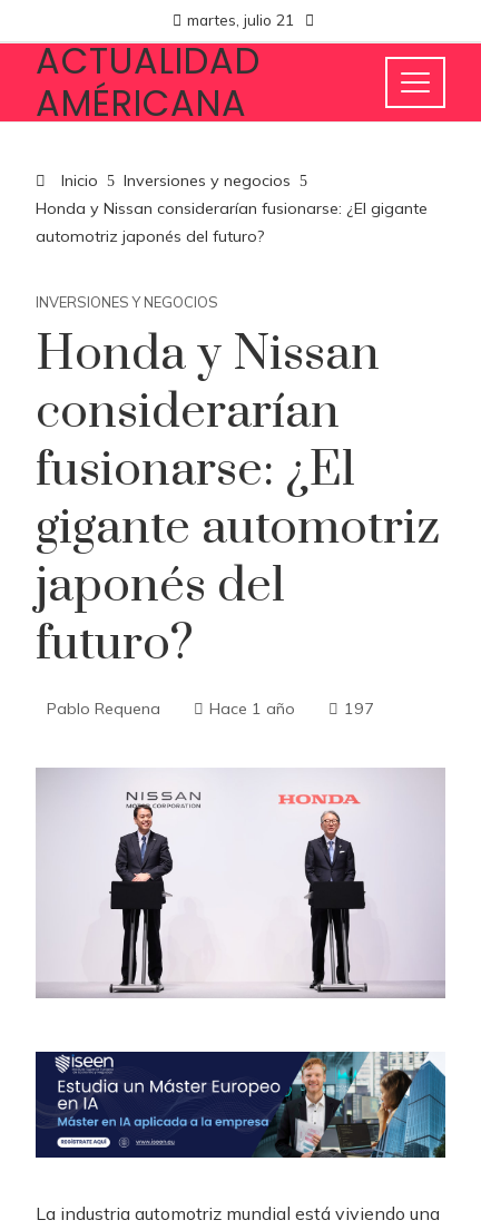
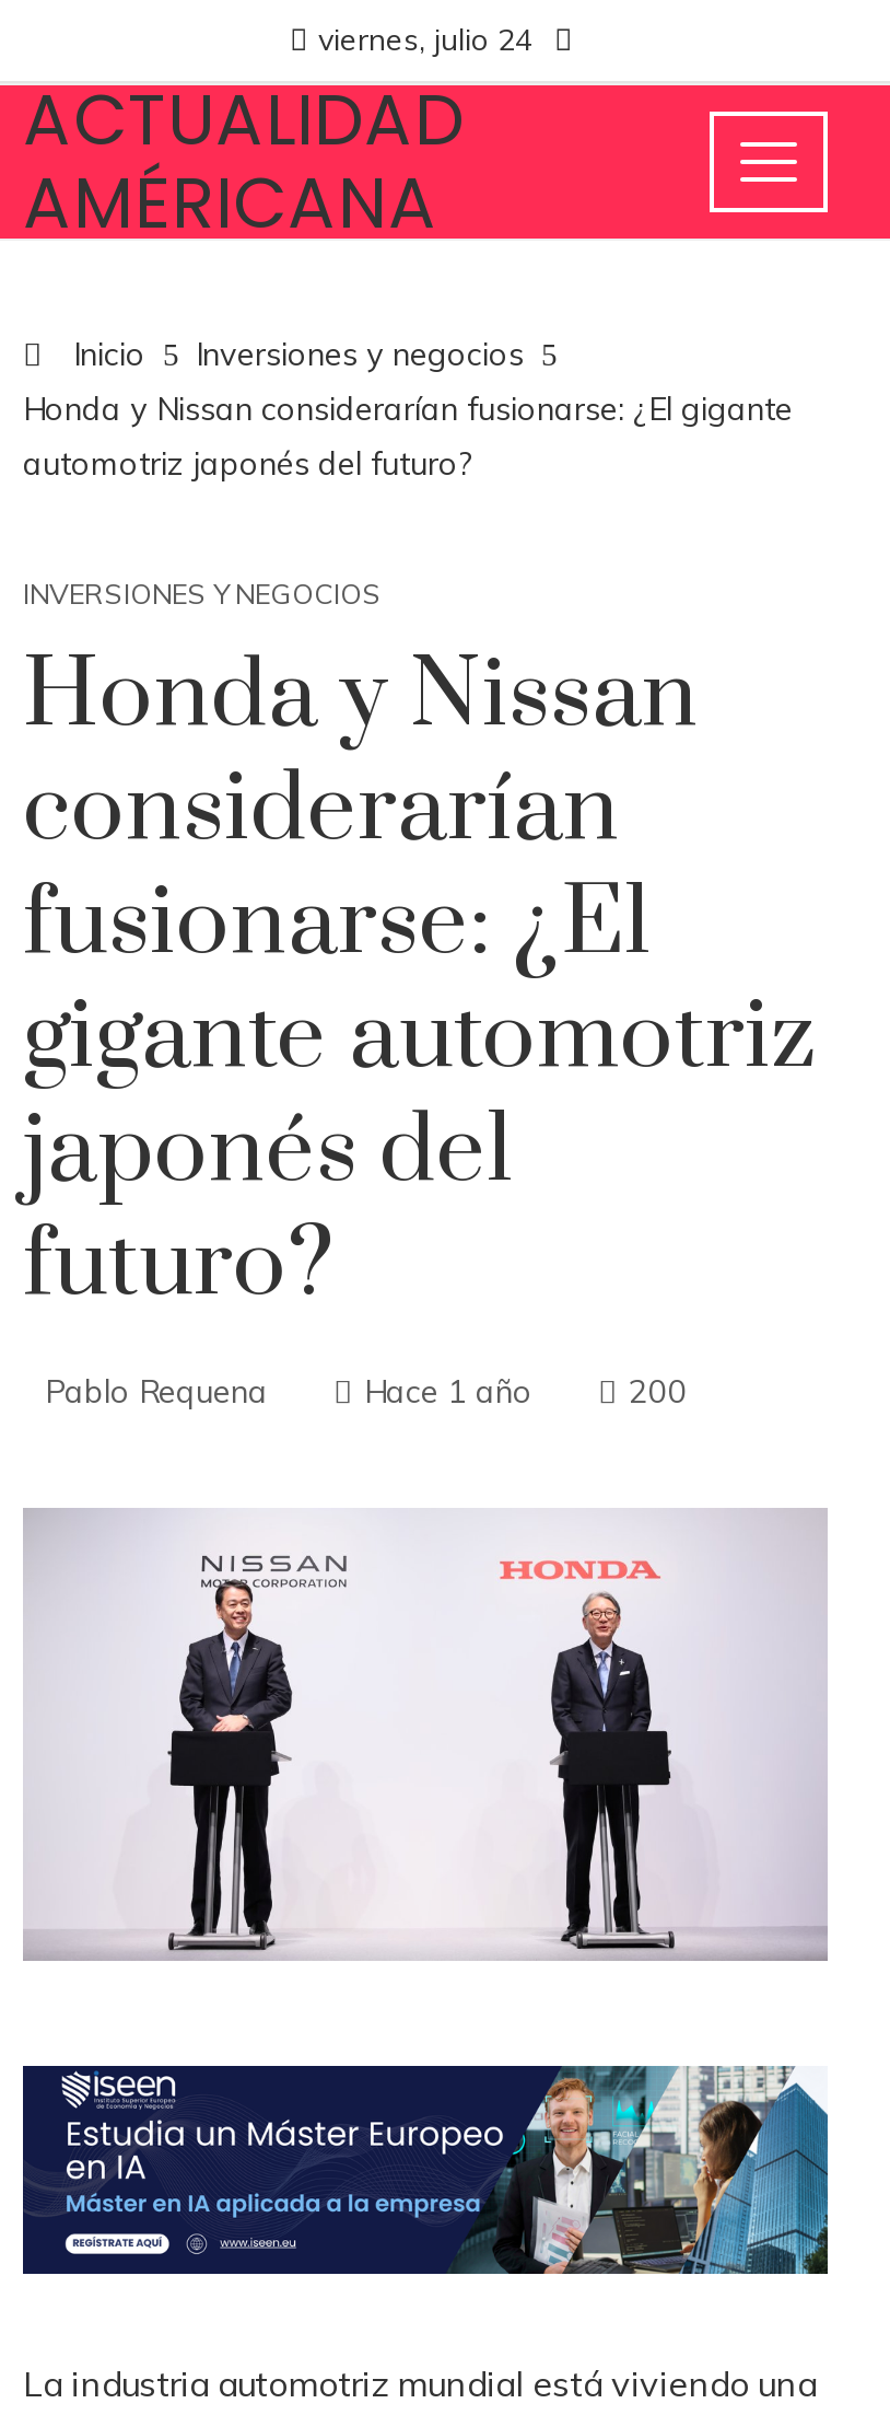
[187,10,294,29] martes, julio 21 -> [318,20,532,57] viernes, julio 24
[344,699,374,719] 197 -> [629,1372,688,1412] 200

